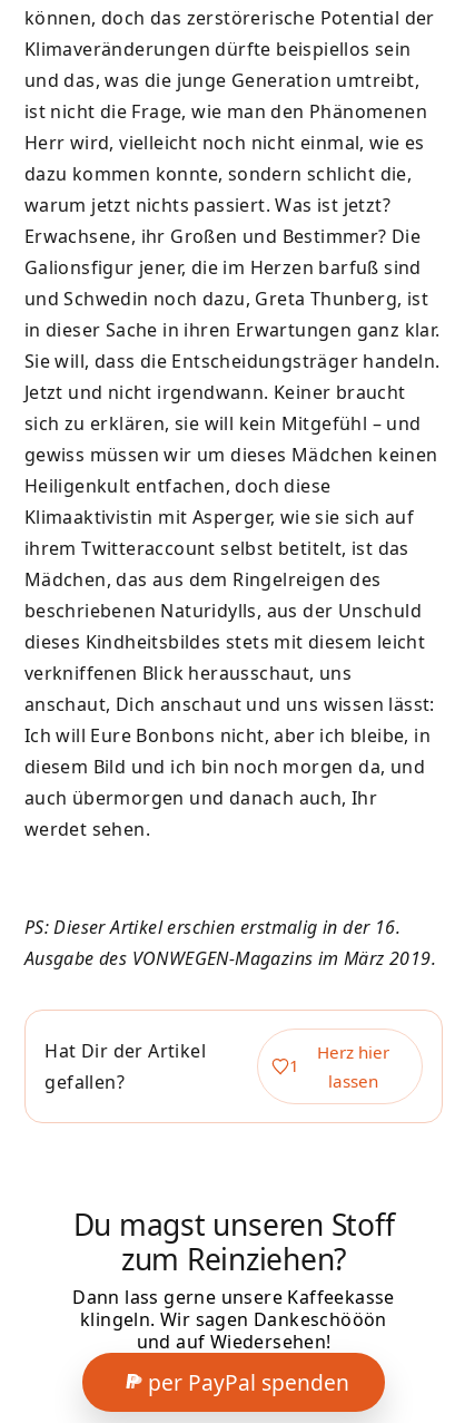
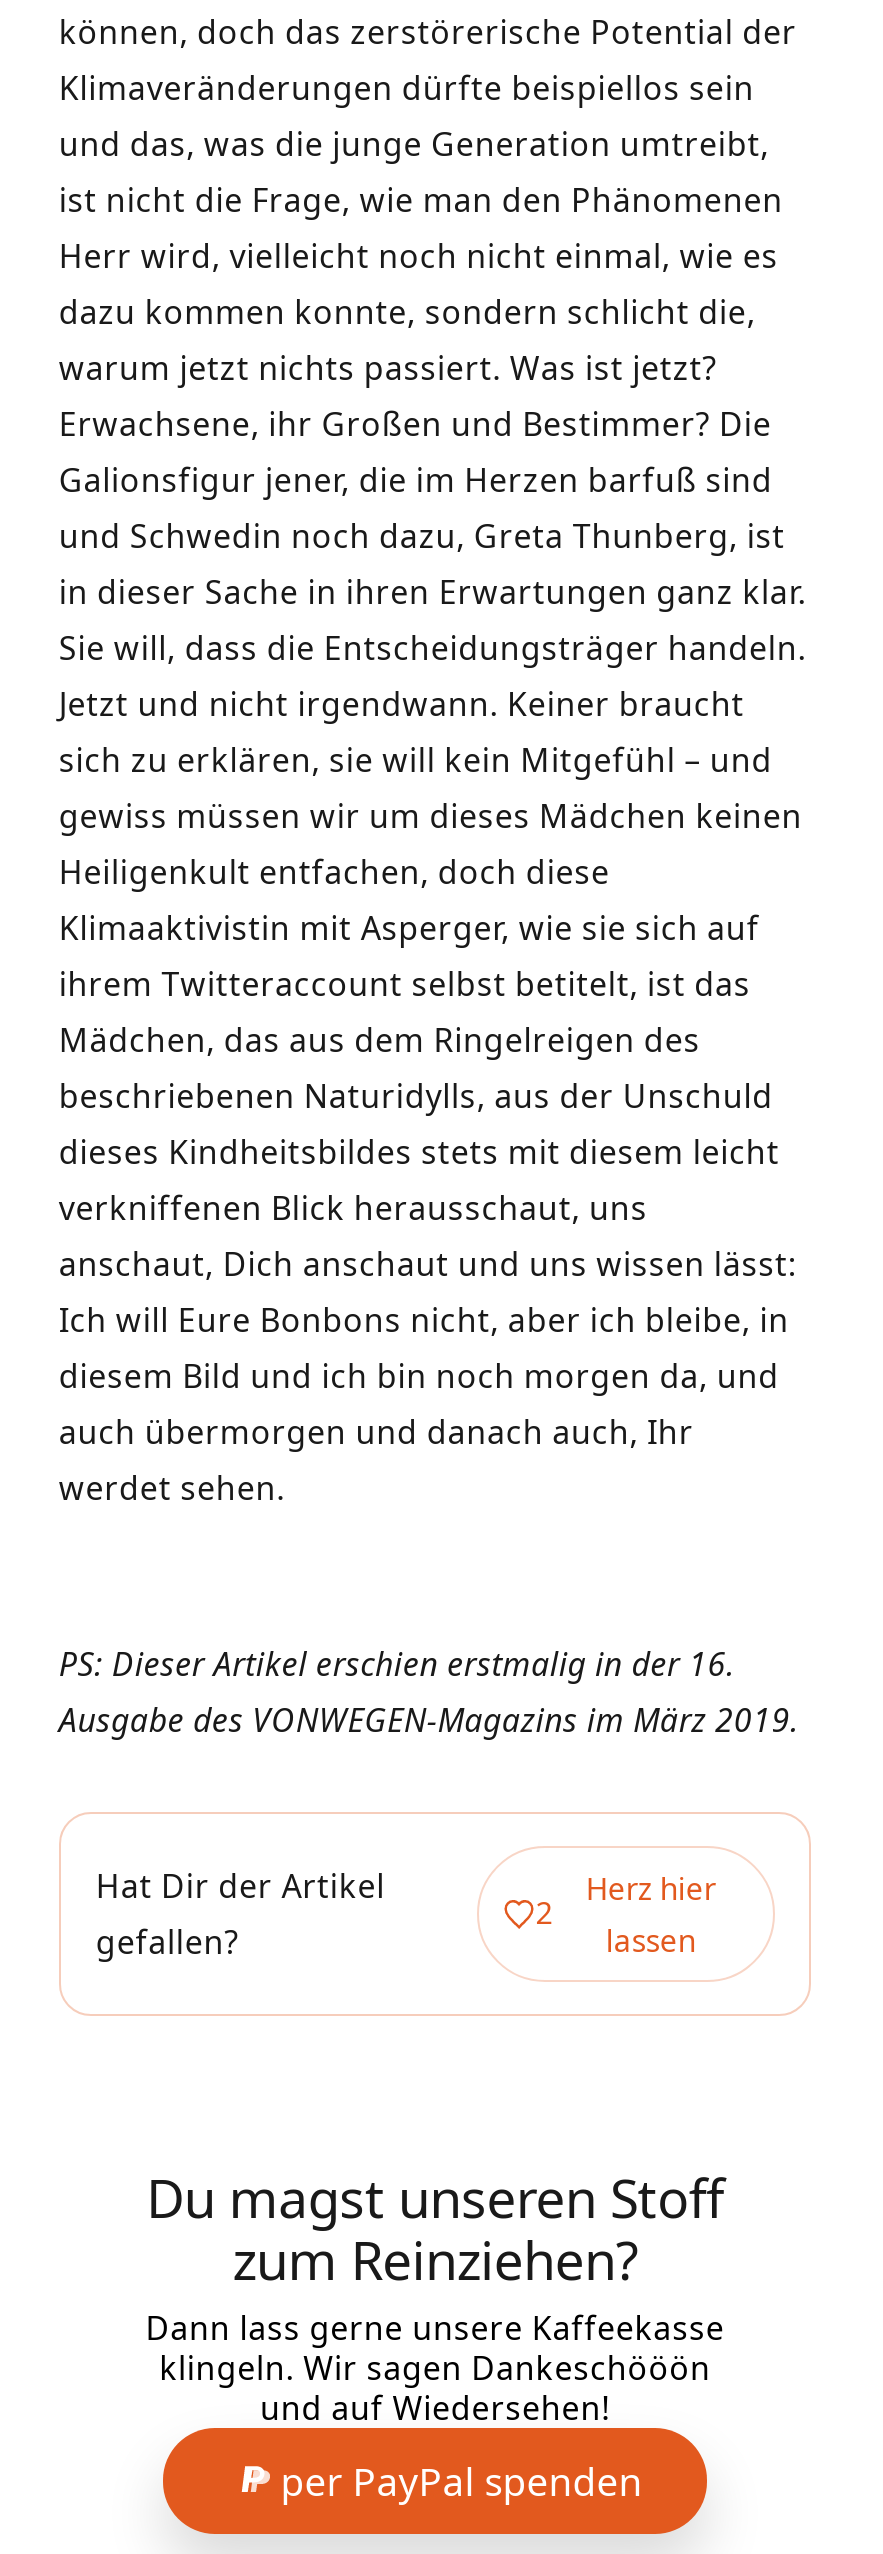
[289,1055,299,1077] 1 -> [535,1893,553,1933] 2

